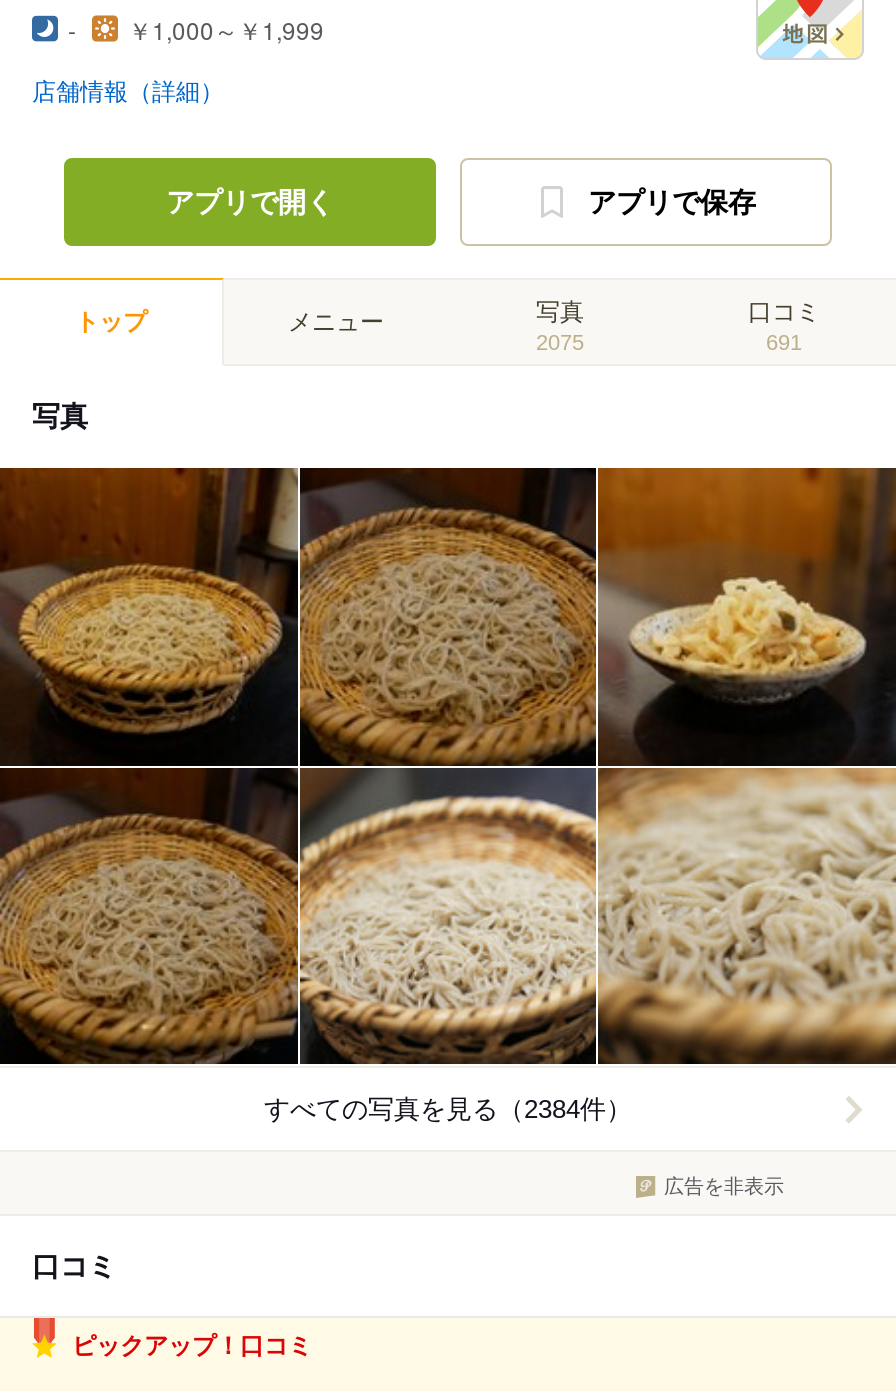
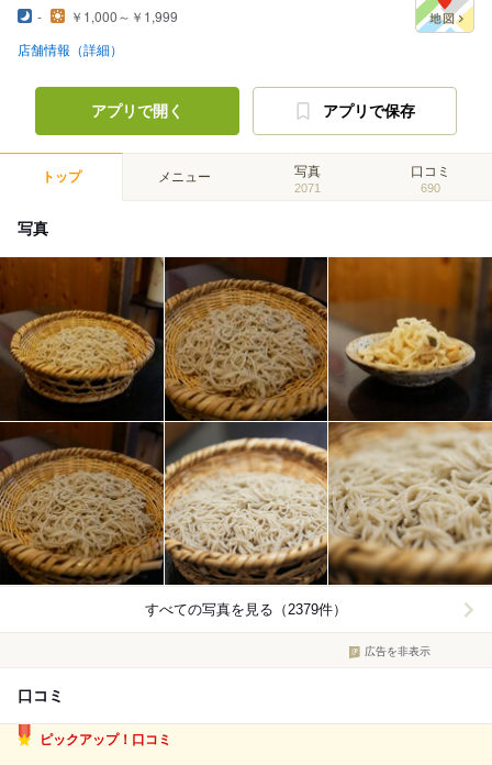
[536,330,584,354] 2075 -> [294,181,321,195] 2071
[766,330,802,354] 691 -> [421,181,440,195] 690
[264,1095,632,1125] すべての写真を見る（2384件） -> [145,602,347,618] すべての写真を見る（2379件）

